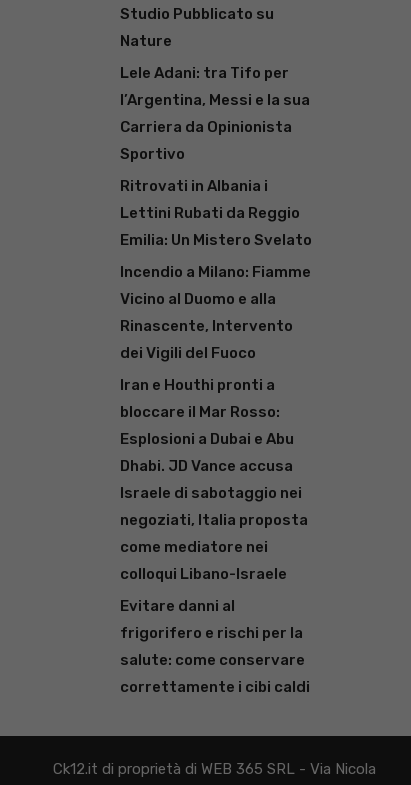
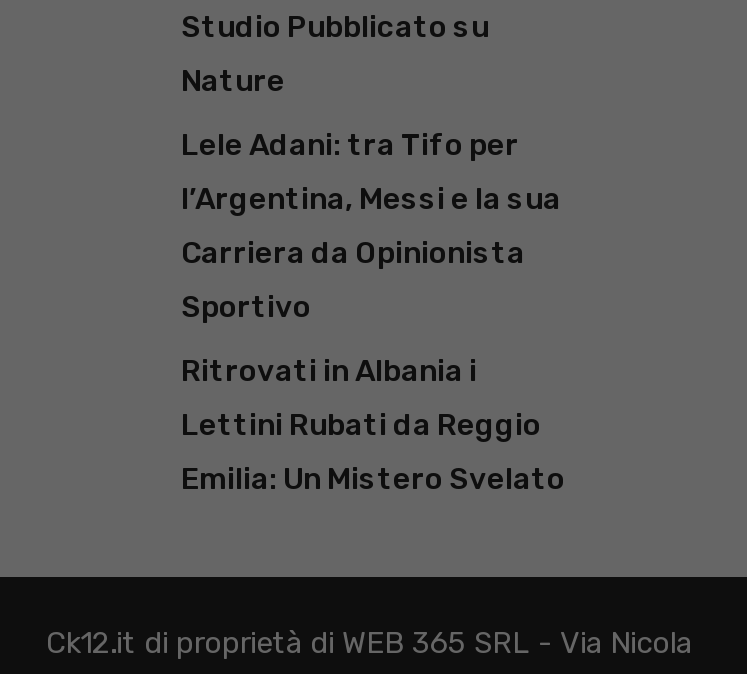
[120,263,311,696] Incendio a Milano: Fiamme | Vicino al Duomo e alla | Rinascente, Intervento | dei Vigili del Fuoco | Iran e Houthi pronti a | bloccare il Mar Rosso: | Esplosioni a Dubai e Abu | Dhabi. JD Vance accusa | Israele di sabotaggio nei | negoziati, Italia proposta | come mediatore nei | colloqui Libano-Israele | Evitare danni al | frigorifero e rischi per la | salute: come conservare | correttamente i cibi caldi -> none

